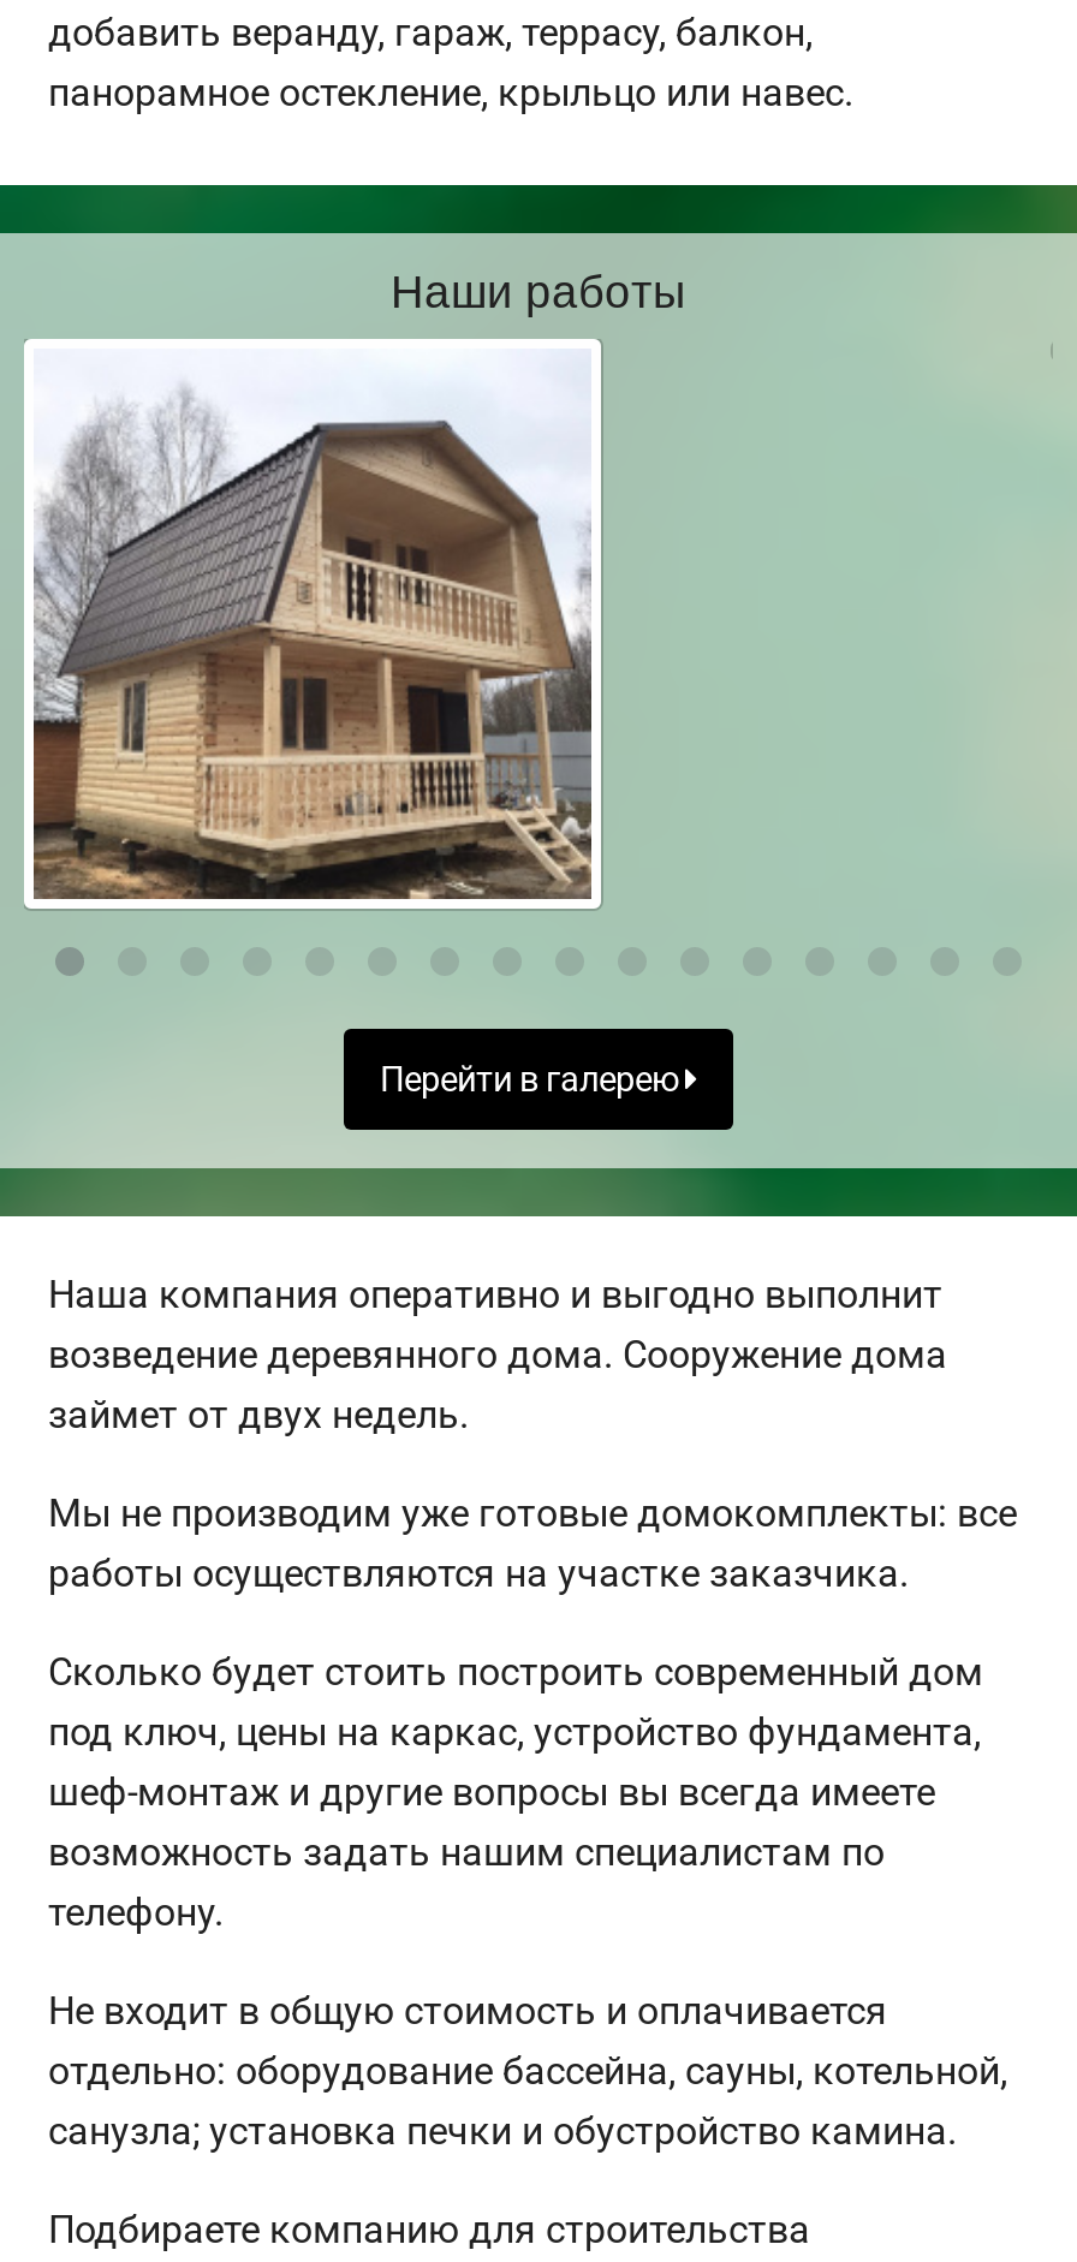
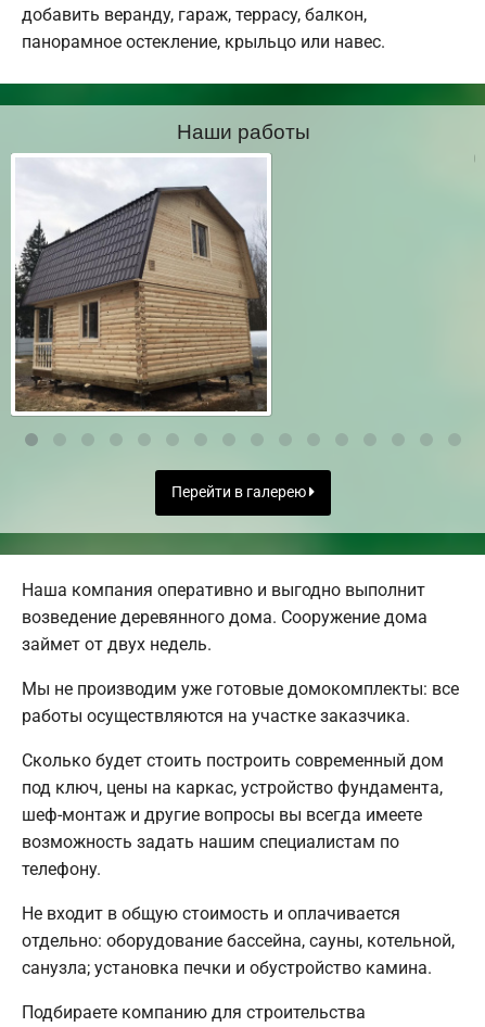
[34,397,591,901] [image] -> [15,185,267,413] [image]

